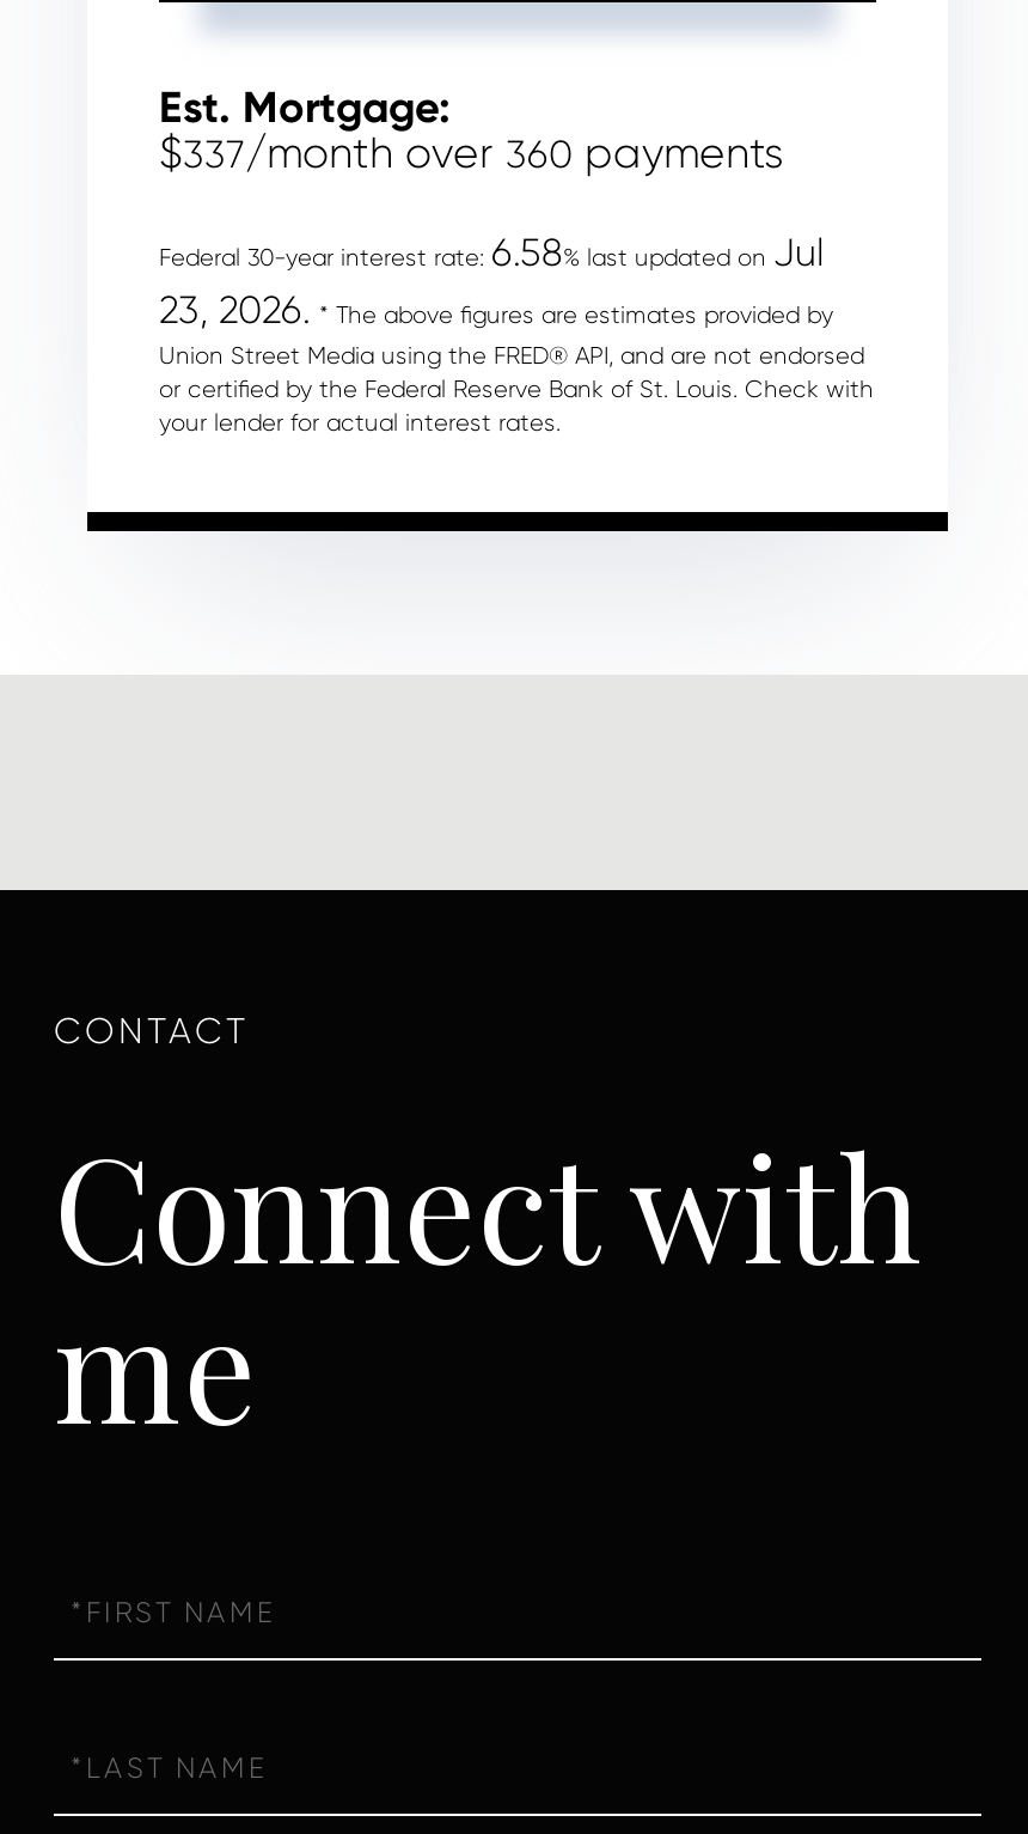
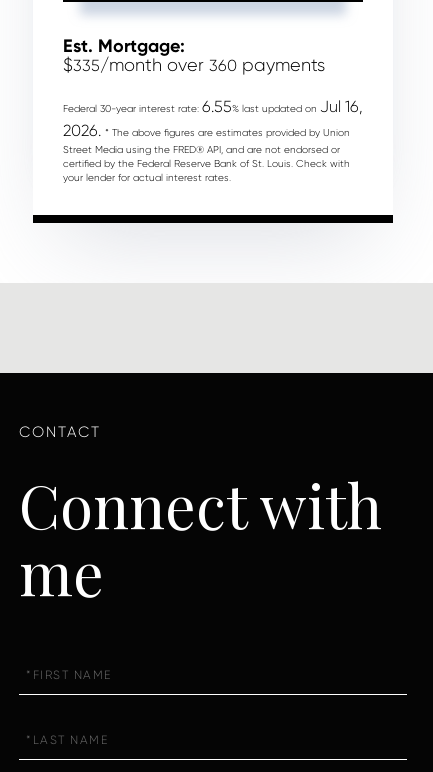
[159,128,783,176] $337/month over 360 payments -> [63,55,325,75] $335/month over 360 payments
[159,229,874,401] Federal 30-year interest rate: 6.58% last updated on Jul | 23, 2026. * The above figures are estimates provided by | Union Street Media using the FRED® API, and are not endorsed | or certified by the Federal Reserve Bank of St. Louis. Check with -> [63,97,363,169] Federal 30-year interest rate: 6.55% last updated on Jul 16, | 2026. * The above figures are estimates provided by Union | Street Media using the FRED® API, and are not endorsed or | certified by the Federal Reserve Bank of St. Louis. Check with

